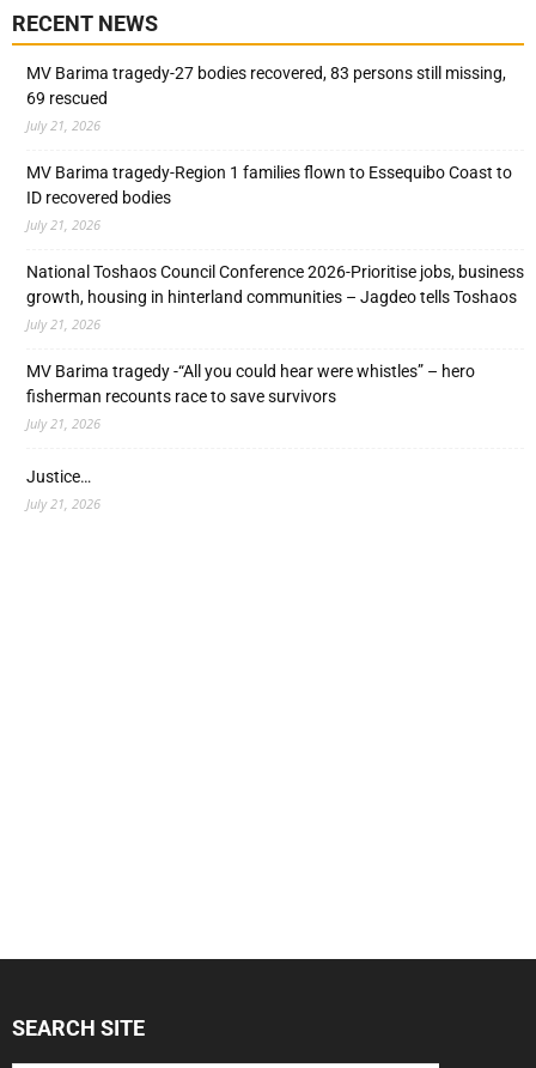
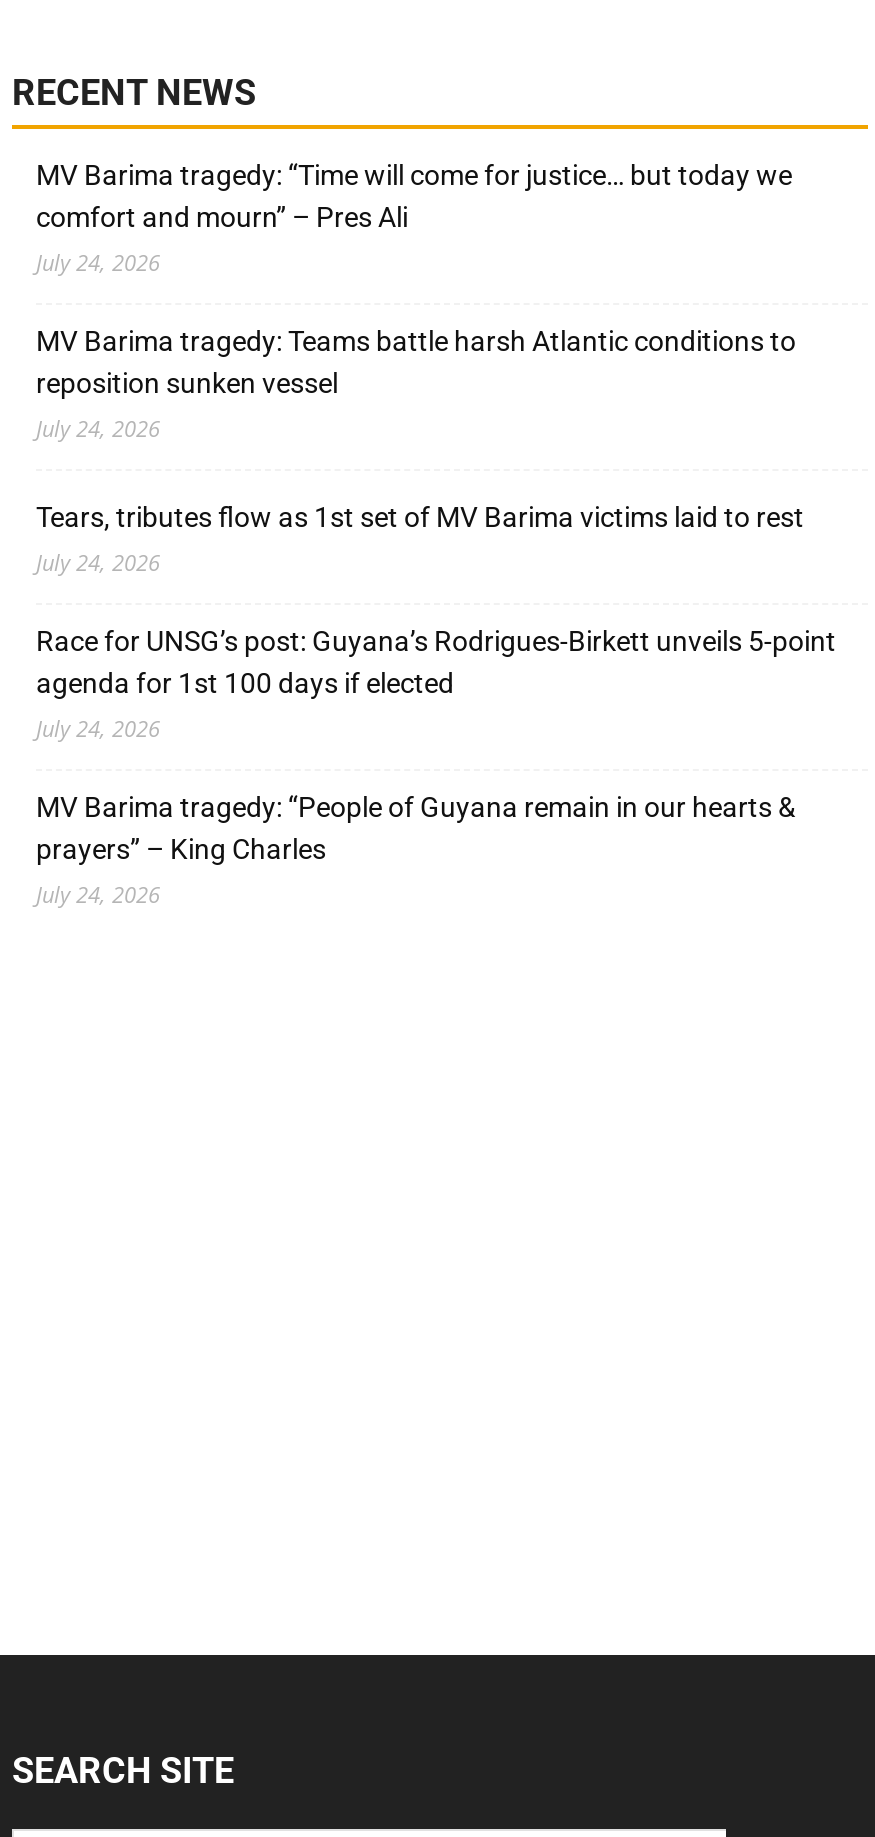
[26,64,506,135] MV Barima tragedy-27 bodies recovered, 83 persons still missing, | 69 rescued | July 21, 2026 -> [36,158,792,276] MV Barima tragedy: “Time will come for justice… but today we | comfort and mourn” – Pres Ali | July 24, 2026
[26,163,512,234] MV Barima tragedy-Region 1 families flown to Essequibo Coast to | ID recovered bodies | July 21, 2026 -> [36,324,796,442] MV Barima tragedy: Teams battle harsh Atlantic conditions to | reposition sunken vessel | July 24, 2026
[26,263,524,333] National Toshaos Council Conference 2026-Prioritise jobs, business | growth, housing in hinterland communities – Jagdeo tells Toshaos | July 21, 2026 -> [36,500,804,576] Tears, tributes flow as 1st set of MV Barima victims laid to rest | July 24, 2026
[26,362,475,433] MV Barima tragedy -“All you could hear were whistles” – hero | fisherman recounts race to save survivors | July 21, 2026 -> [36,624,836,742] Race for UNSG’s post: Guyana’s Rodrigues-Birkett unveils 5-point | agenda for 1st 100 days if elected | July 24, 2026
[26,467,100,513] Justice… | July 21, 2026 -> [36,790,796,908] MV Barima tragedy: “People of Guyana remain in our hearts & | prayers” – King Charles | July 24, 2026

